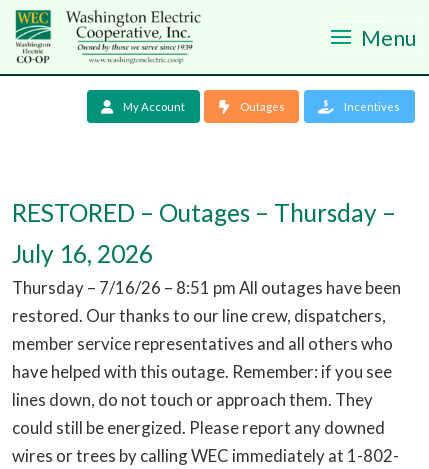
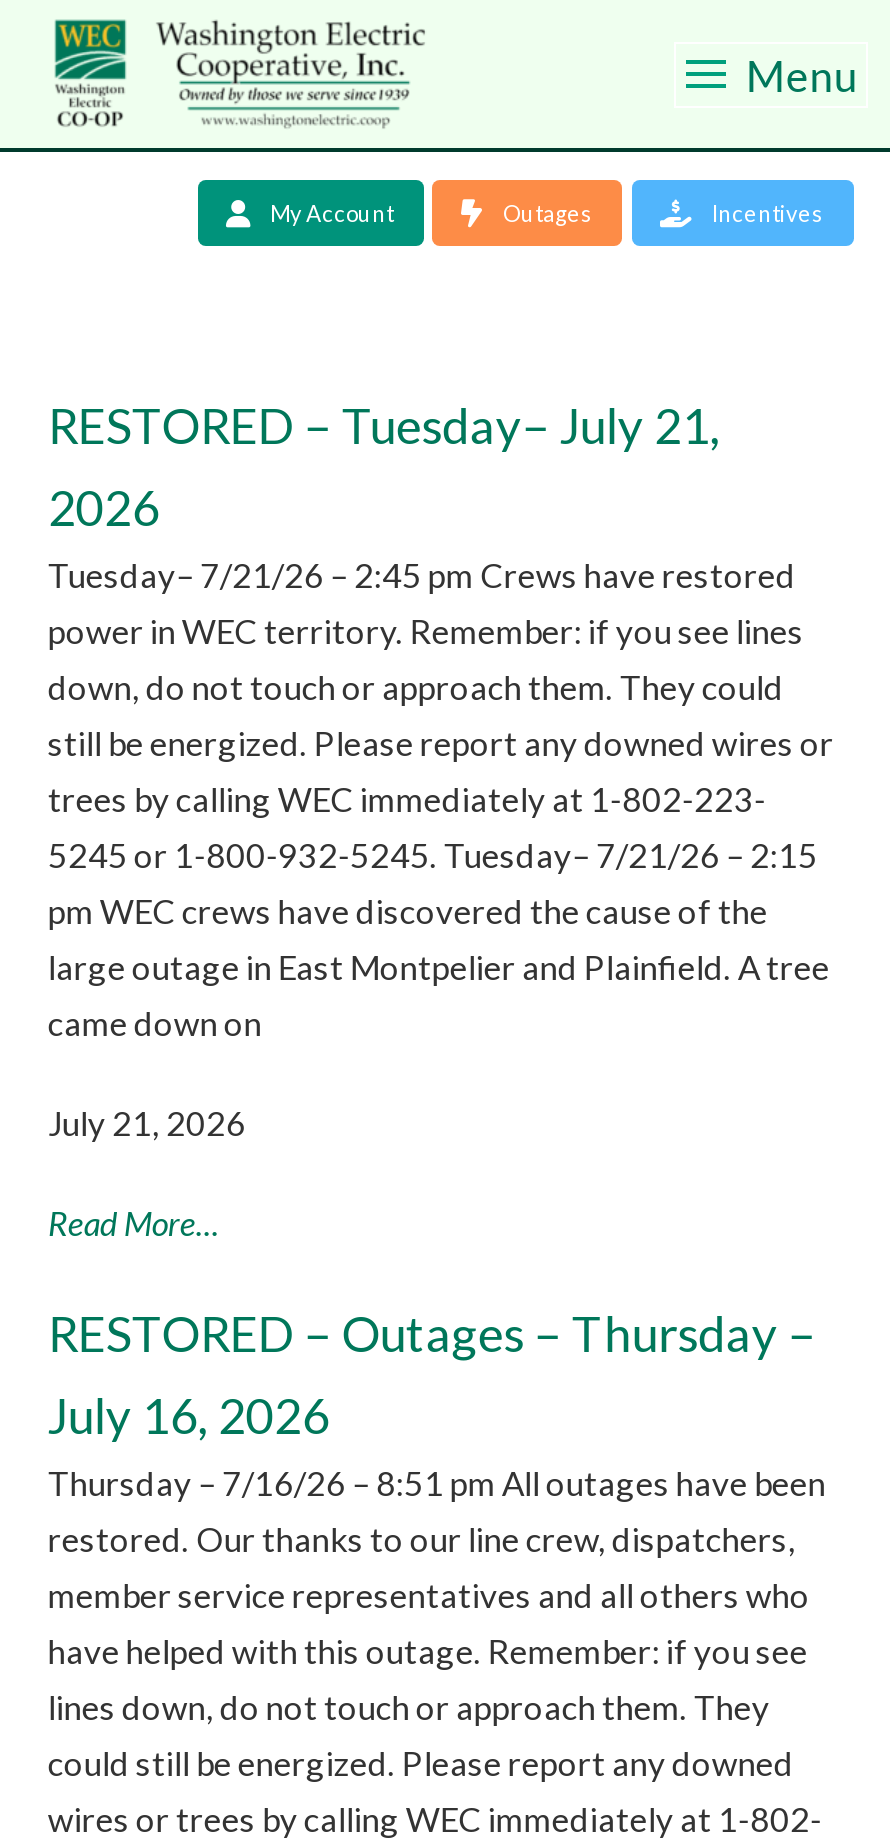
none -> [48,395,834,1243] RESTORED – Tuesday– July 21, | 2026 | Tuesday– 7/21/26 – 2:45 pm Crews have restored | power in WEC territory. Remember: if you see lines | down, do not touch or approach them. They could | still be energized. Please report any downed wires or | trees by calling WEC immediately at 1-802-223- | 5245 or 1-800-932-5245. Tuesday– 7/21/26 – 2:15 | pm WEC crews have discovered the cause of the | large outage in East Montpelier and Plainfield. A tree | came down on | July 21, 2026 | Read More...

